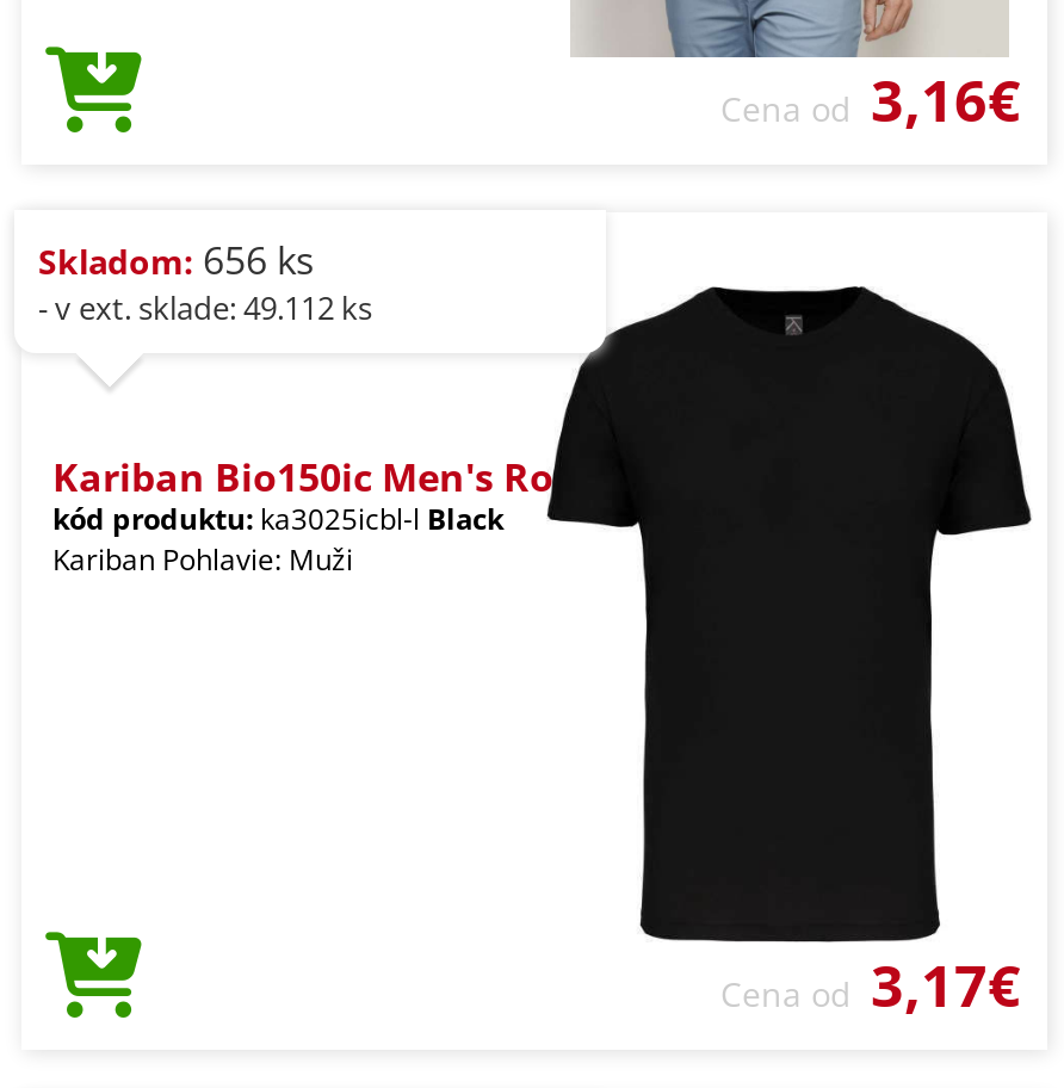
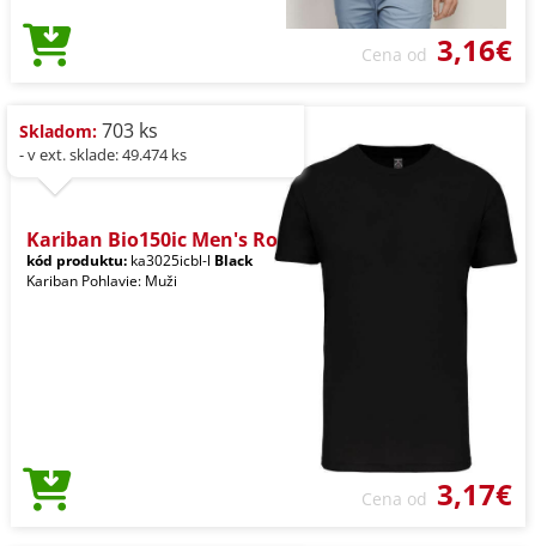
[38,233,315,286] Skladom: 656 ks -> [19,117,158,143] Skladom: 703 ks
[38,286,372,329] - v ext. sklade: 49.112 ks -> [19,143,187,165] - v ext. sklade: 49.474 ks

